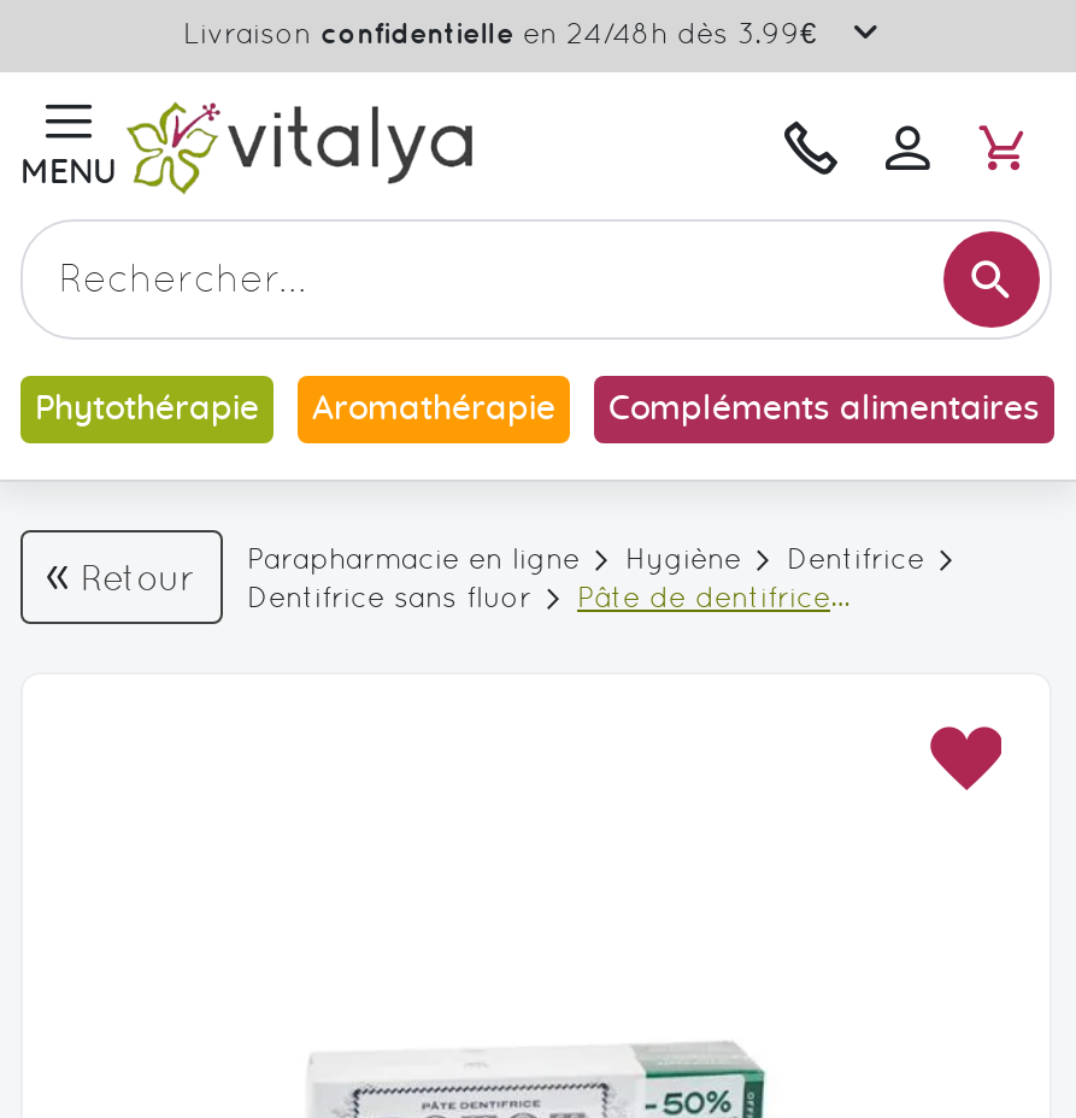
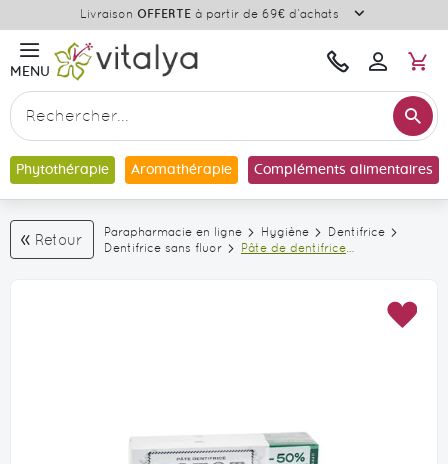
[183,17,817,51] Livraison confidentielle en 24/48h dès 3.99€ -> [79,7,338,21] Livraison OFFERTE à partir de 69€ d’achats

